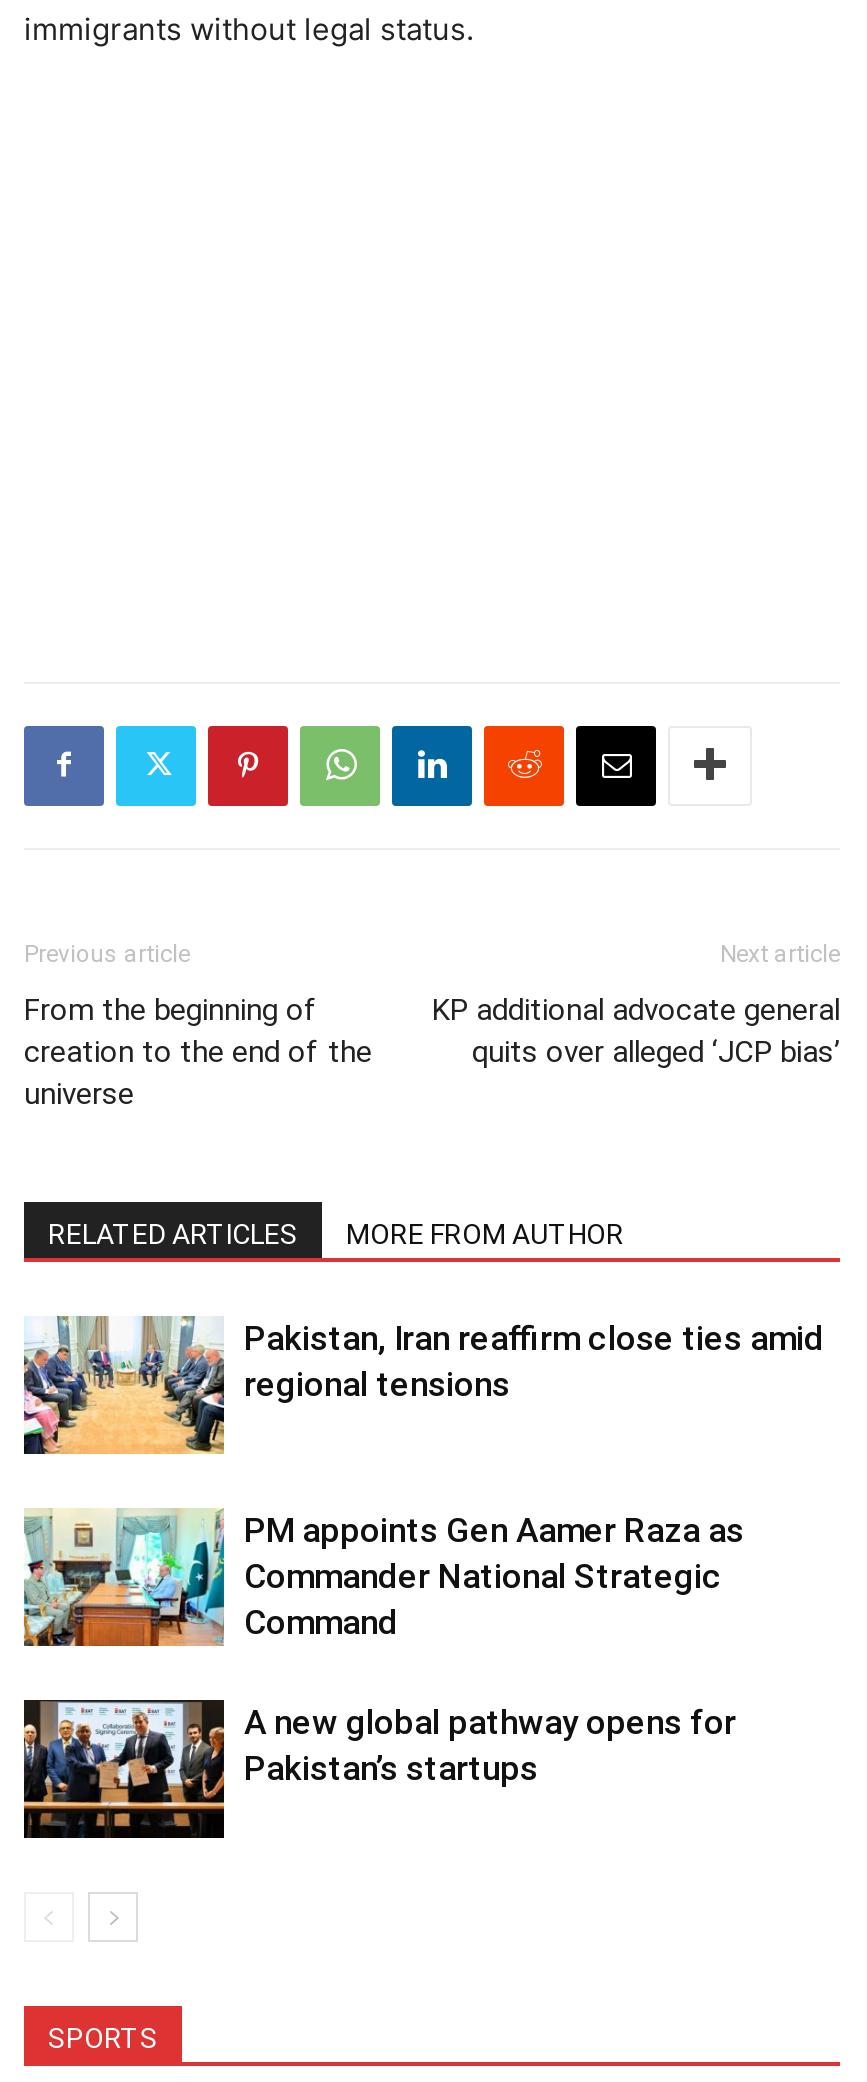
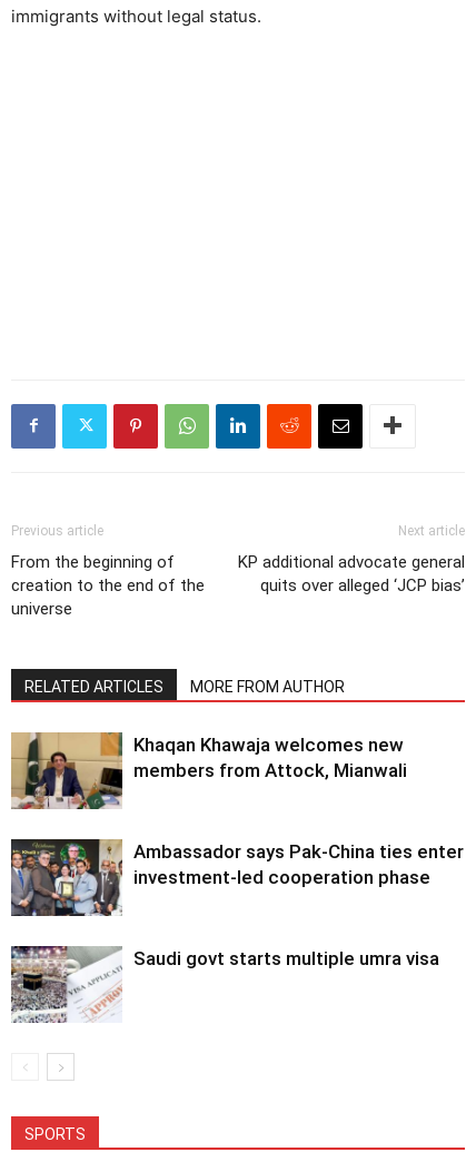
[22,1316,824,1456] [image] | Pakistan, Iran reaffirm close ties amid | regional tensions -> [10,731,407,810] [image] | Khaqan Khawaja welcomes new | members from Attock, Mianwali
[22,1508,744,1648] [image] | PM appoints Gen Aamer Raza as | Commander National Strategic | Command -> [10,838,464,917] [image] | Ambassador says Pak-China ties enter | investment-led cooperation phase
[22,1700,736,1840] [image] | A new global pathway opens for | Pakistan’s startups -> [10,946,439,1024] [image] | Saudi govt starts multiple umra visa

